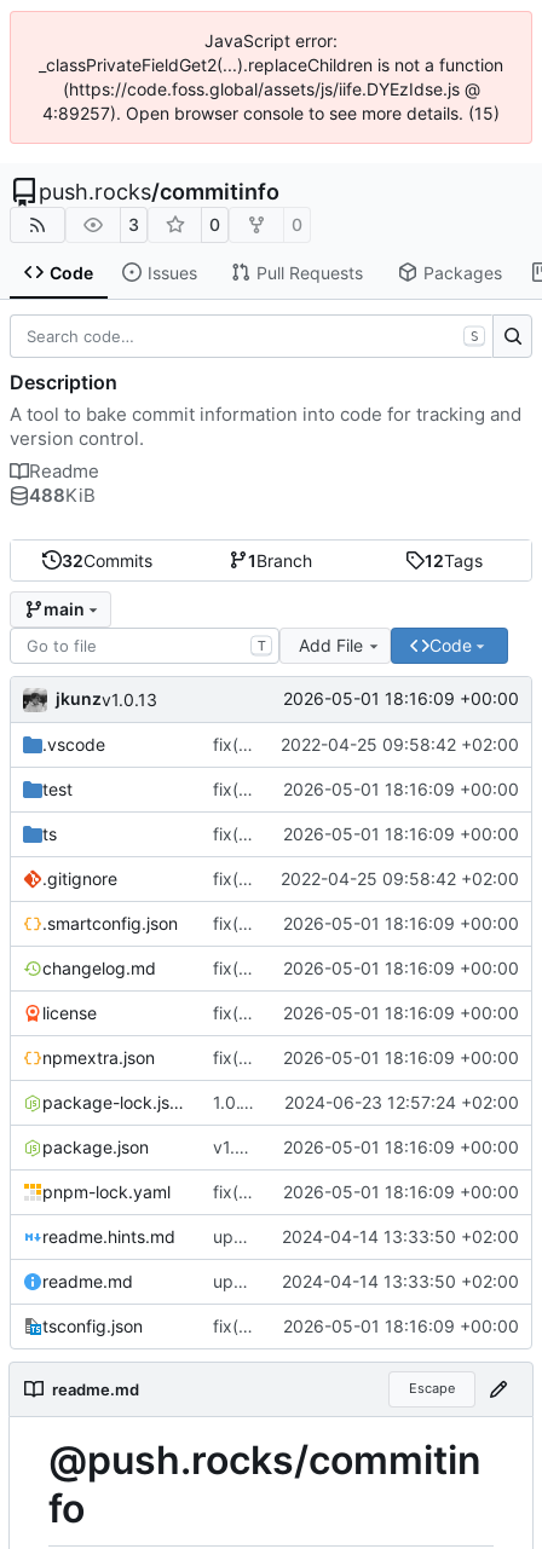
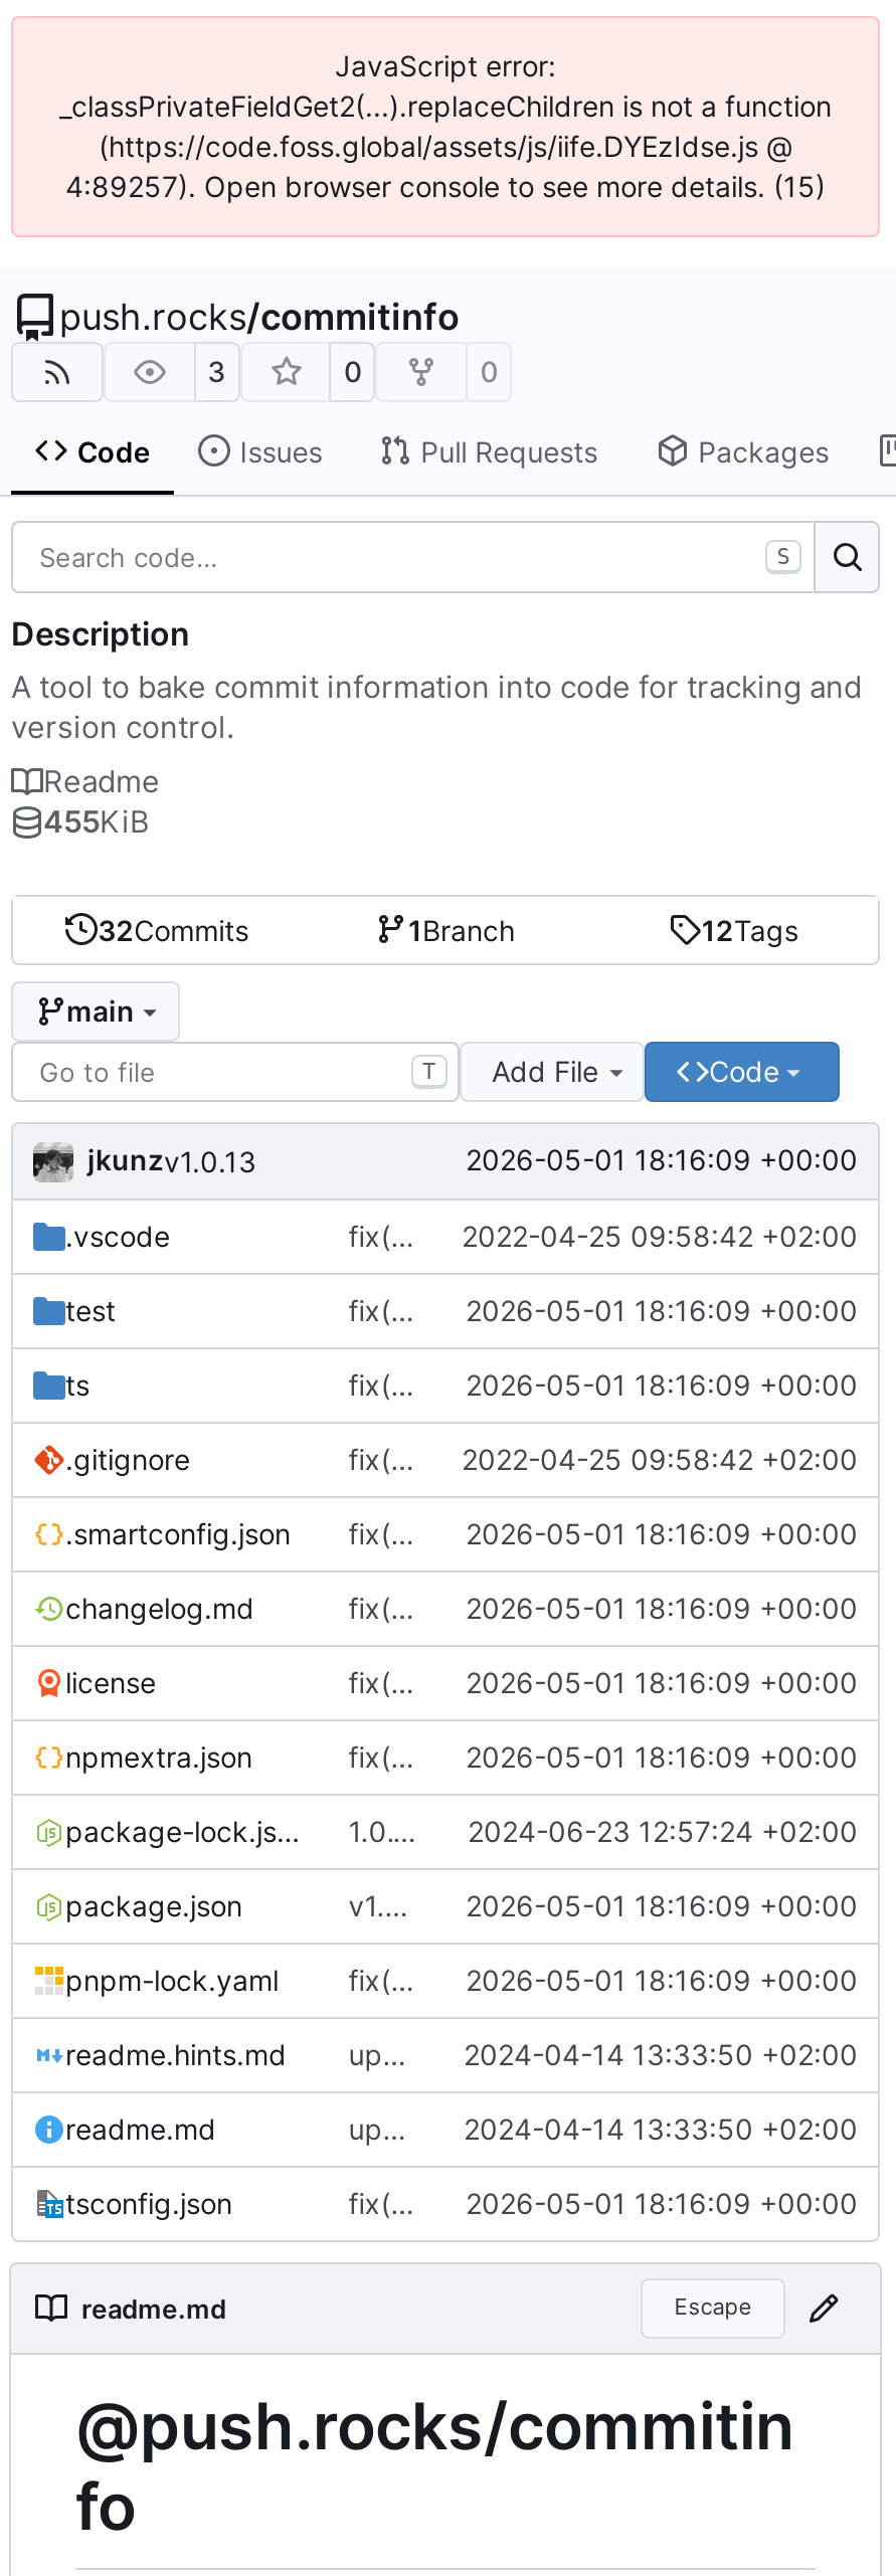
[29,483,96,506] 488KiB -> [43,802,150,840] 455KiB

